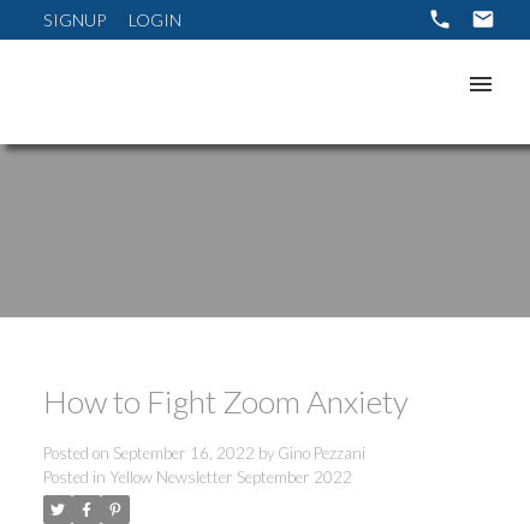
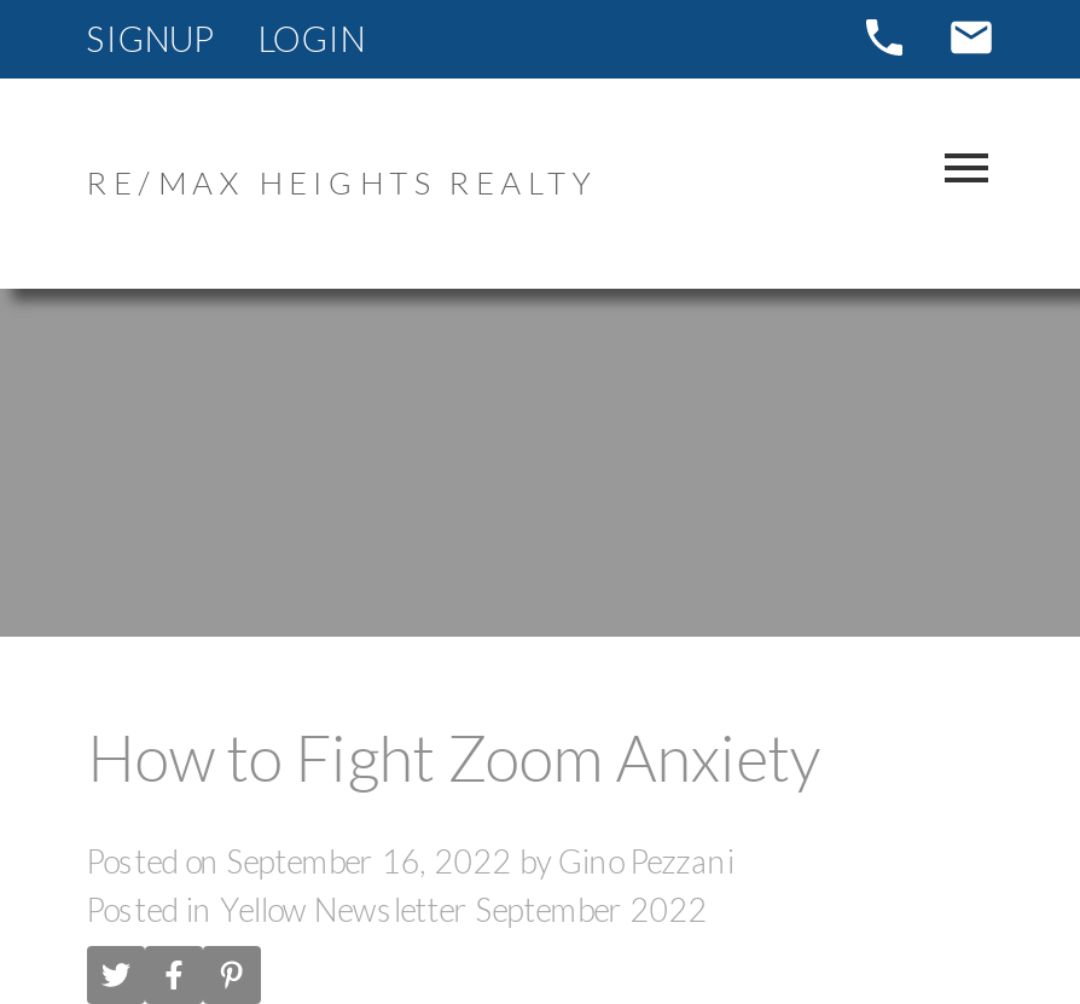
none -> [86,163,597,201] RE/MAX HEIGHTS REALTY

